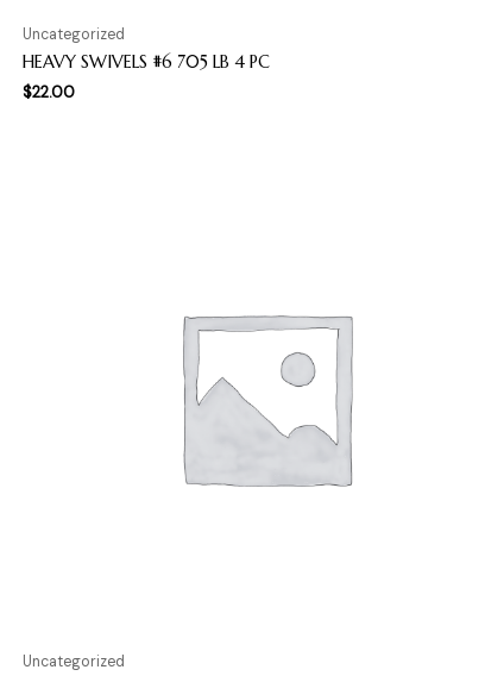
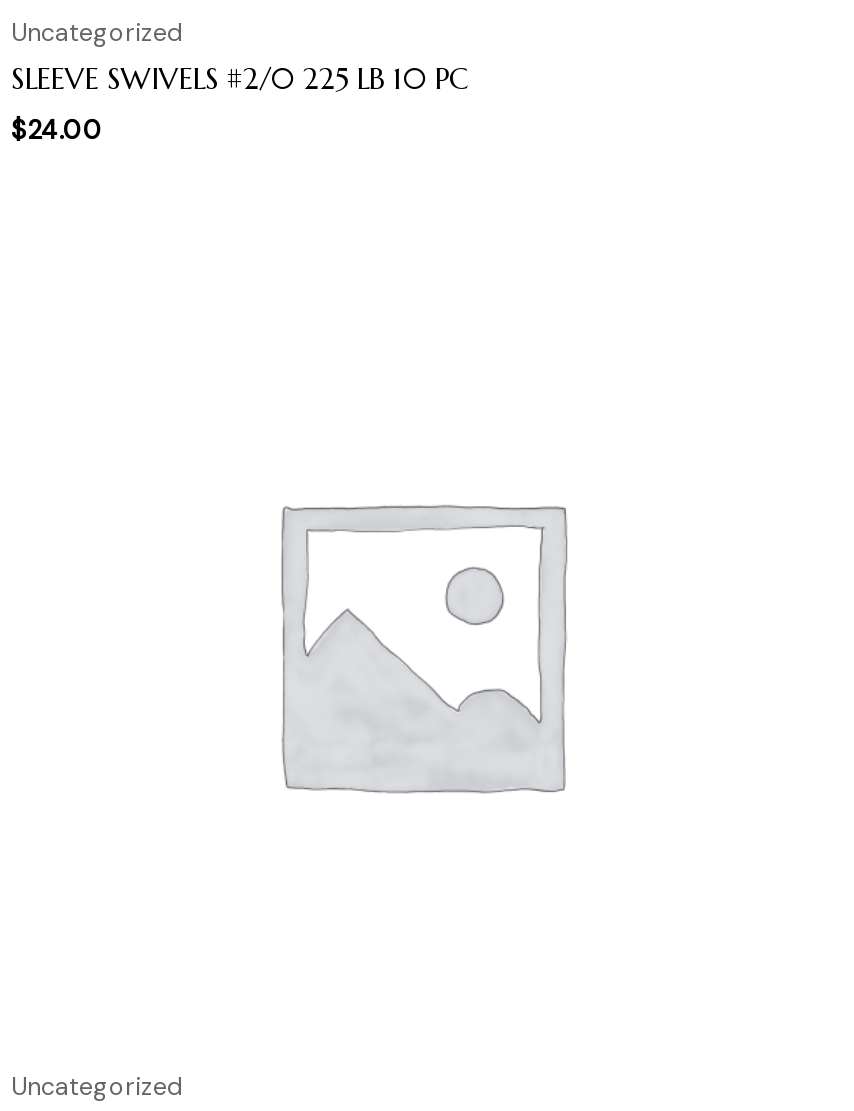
[23,52,270,73] HEAVY SWIVELS #6 705 LB 4 PC -> [11,62,469,98] SLEEVE SWIVELS #2/0 225 LB 10 PC
[23,82,75,102] $22.00 -> [11,112,103,146] $24.00

